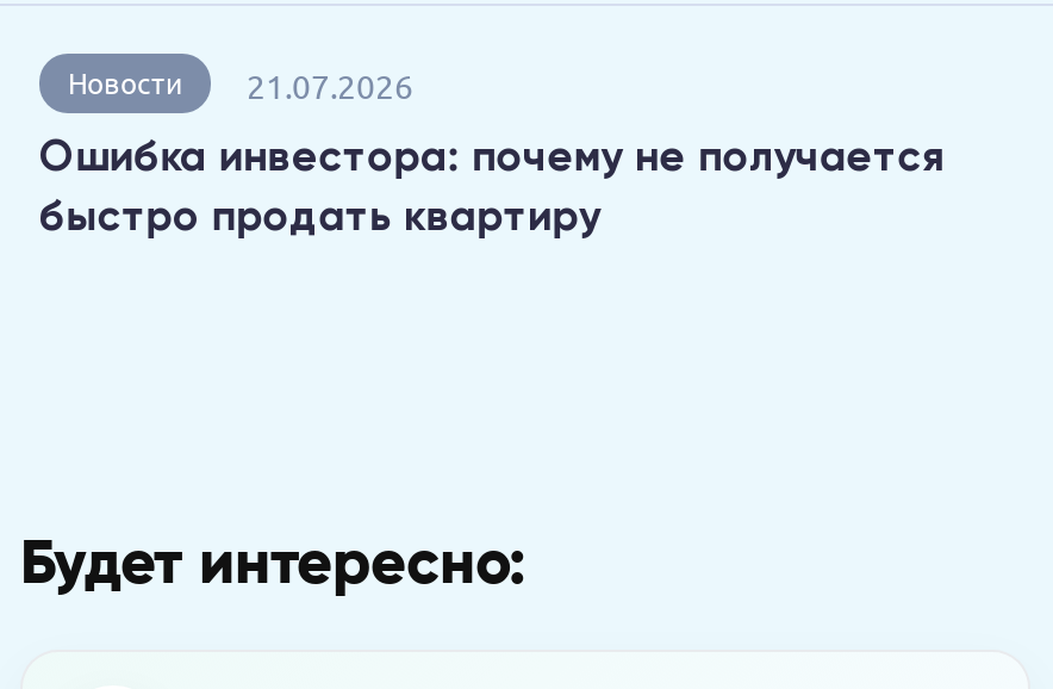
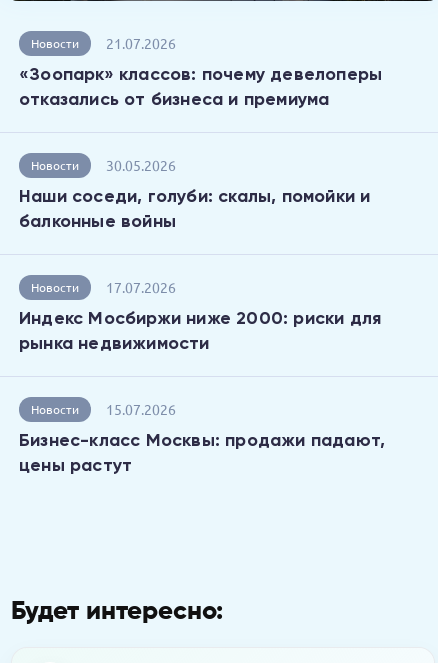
[39,131,944,243] Ошибка инвестора: почему не получается | быстро продать квартиру -> [19,63,385,476] «Зоопарк» классов: почему девелоперы | отказались от бизнеса и премиума | Новости | 30.05.2026 | Наши соседи, голуби: скалы, помойки и | балконные войны | Новости | 17.07.2026 | Индекс Мосбиржи ниже 2000: риски для | рынка недвижимости | Новости | 15.07.2026 | Бизнес-класс Москвы: продажи падают, | цены растут

